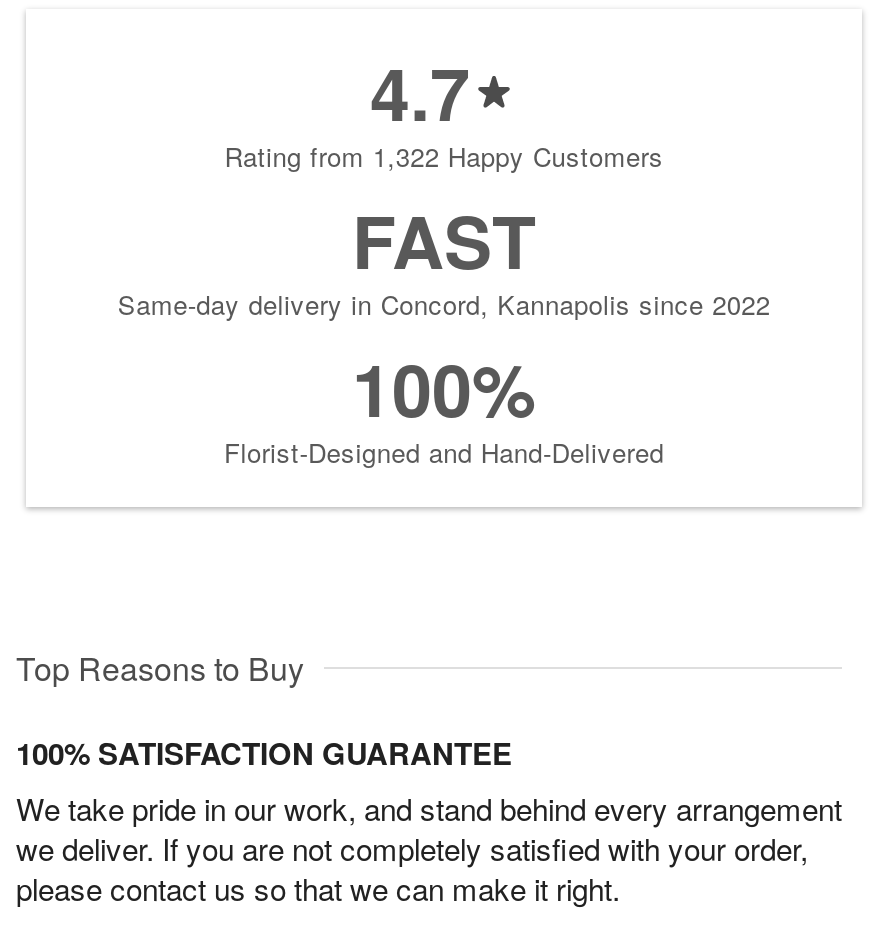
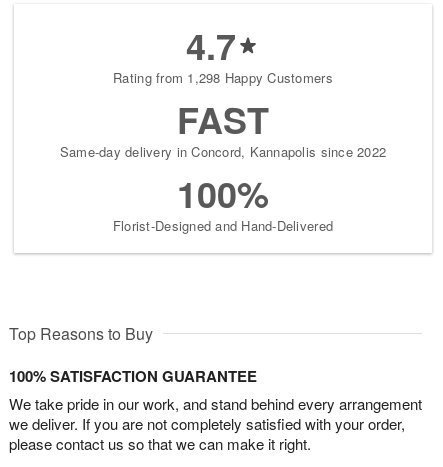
[224,138,664,176] Rating from 1,322 Happy Customers -> [113,68,333,87] Rating from 1,298 Happy Customers

